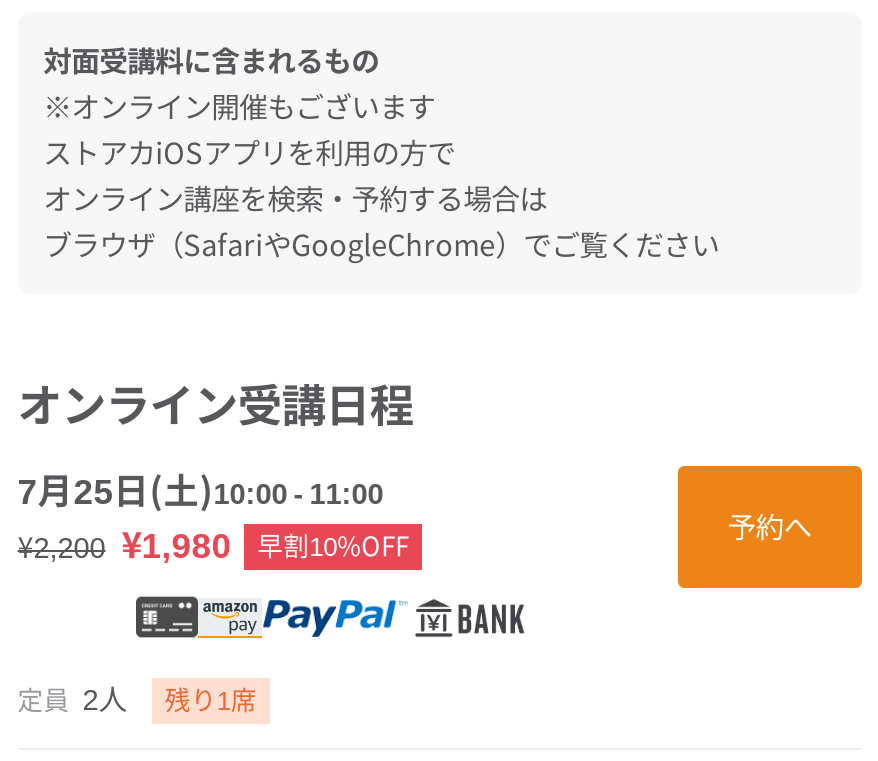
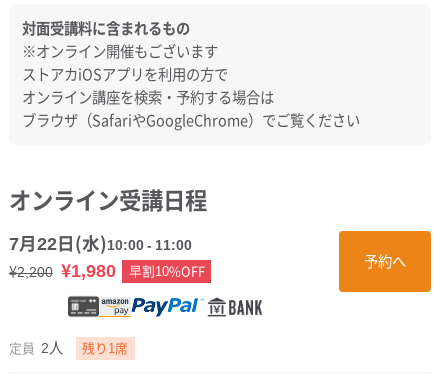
[18,474,384,508] 7月25日(土)10:00 - 11:00 -> [9,235,192,252] 7月22日(水)10:00 - 11:00

